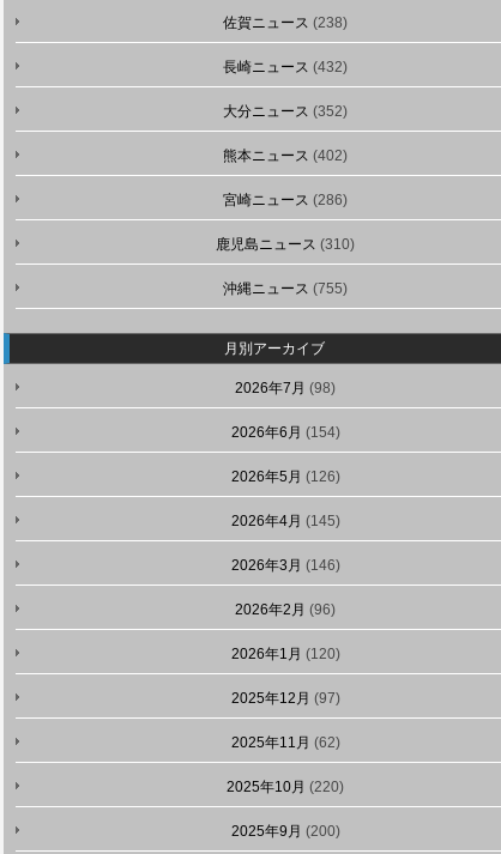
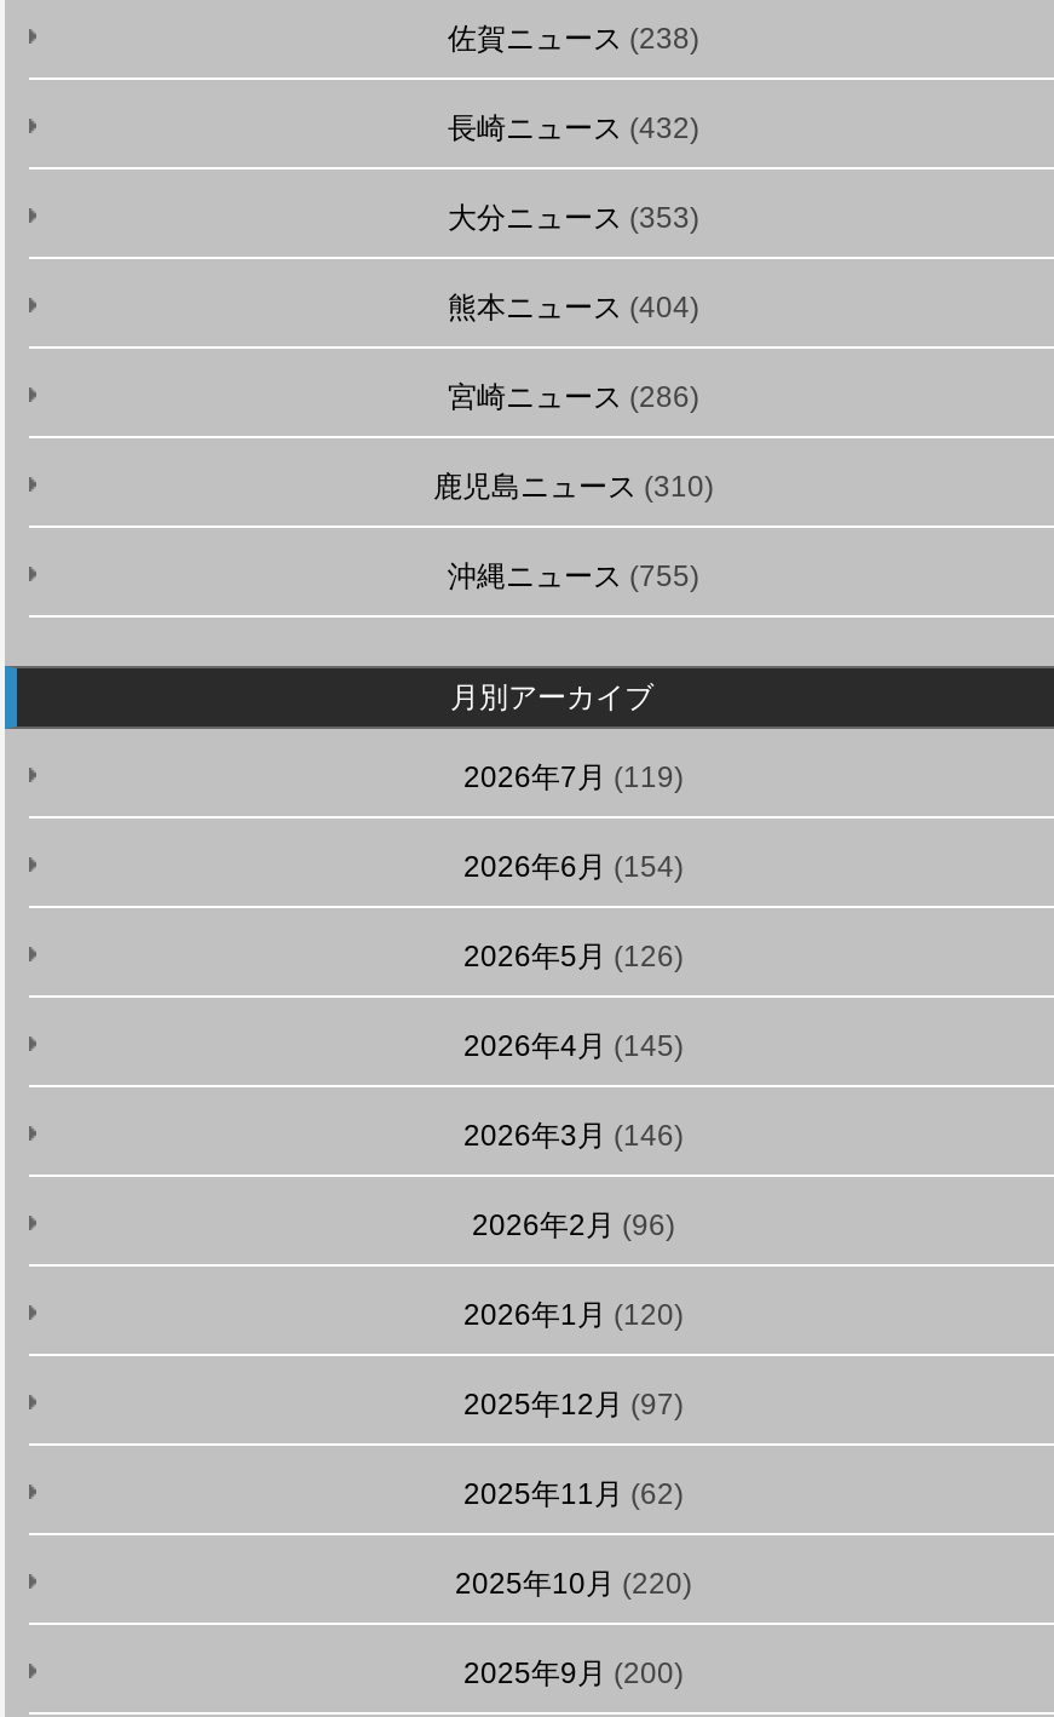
[223,103,348,120] 大分ニュース(352) -> [448,201,699,235] 大分ニュース(353)
[223,147,348,164] 熊本ニュース(402) -> [448,291,699,325] 熊本ニュース(404)
[235,380,336,396] 2026年7月(98) -> [463,760,684,794] 2026年7月(119)

